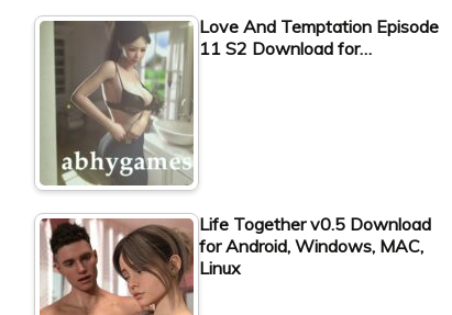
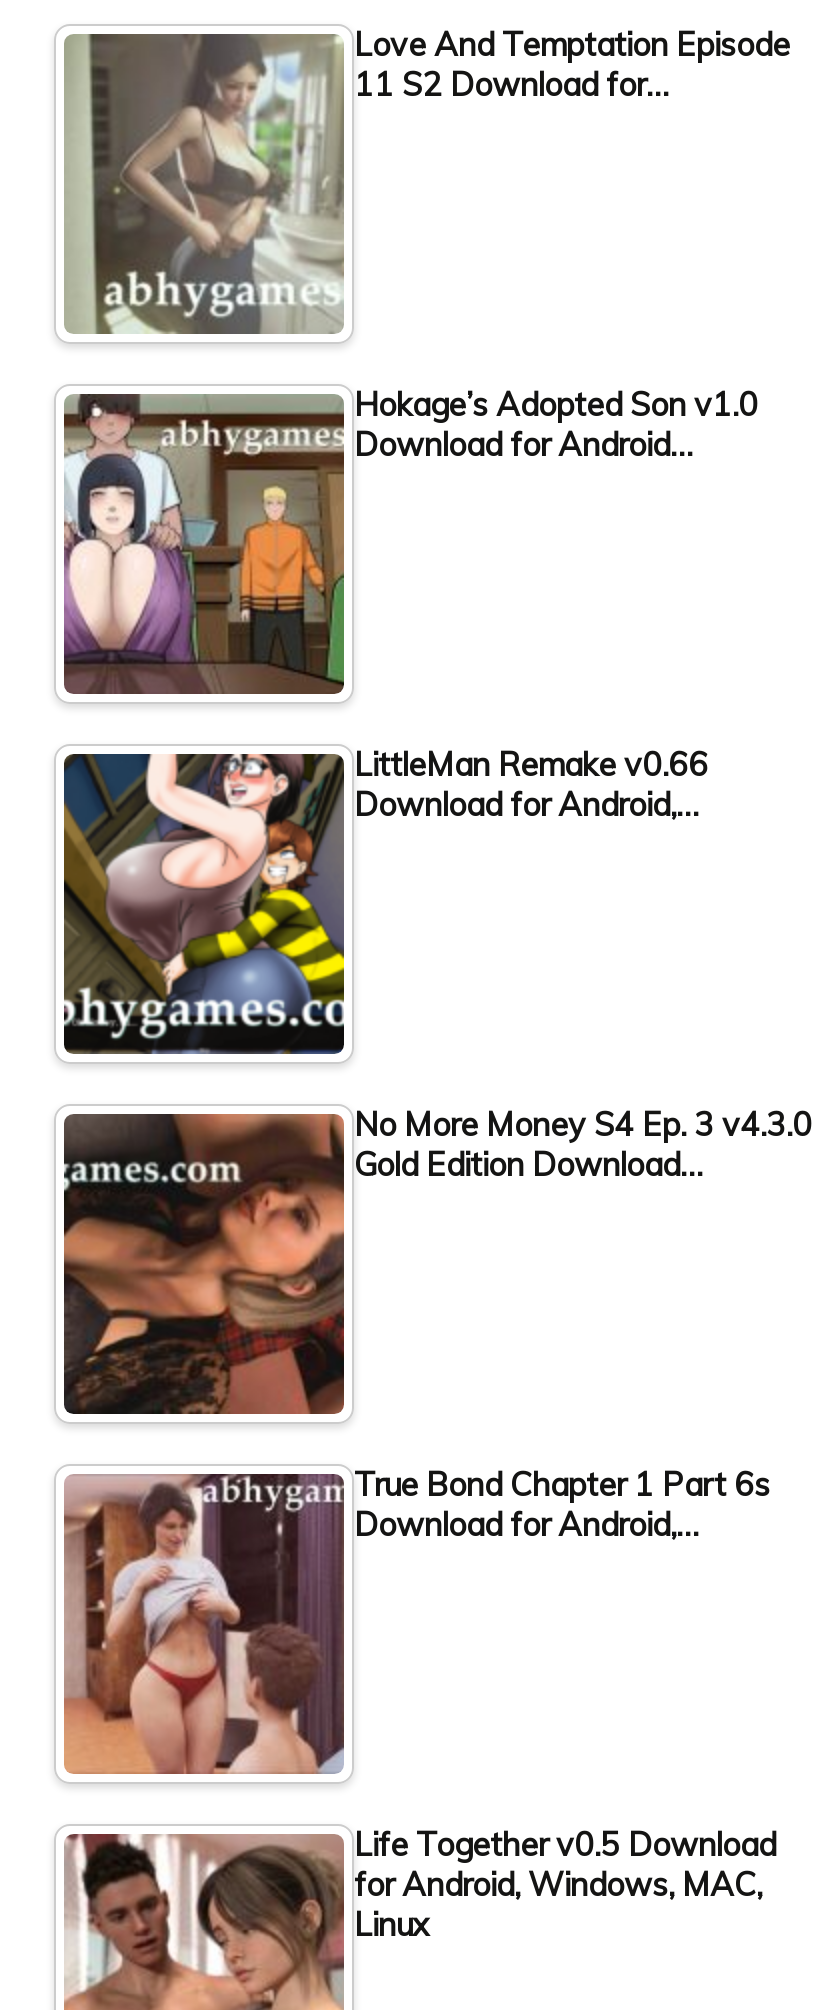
none -> [62,384,758,706] [image] | Hokage’s Adopted Son v1.0 | Download for Android…
none -> [62,744,708,1066] [image] | LittleMan Remake v0.66 | Download for Android,…
none -> [62,1104,812,1426] [image] | No More Money S4 Ep. 3 v4.3.0 | Gold Edition Download…
none -> [64,1464,770,1776] [image] | True Bond Chapter 1 Part 6s | Download for Android,…

